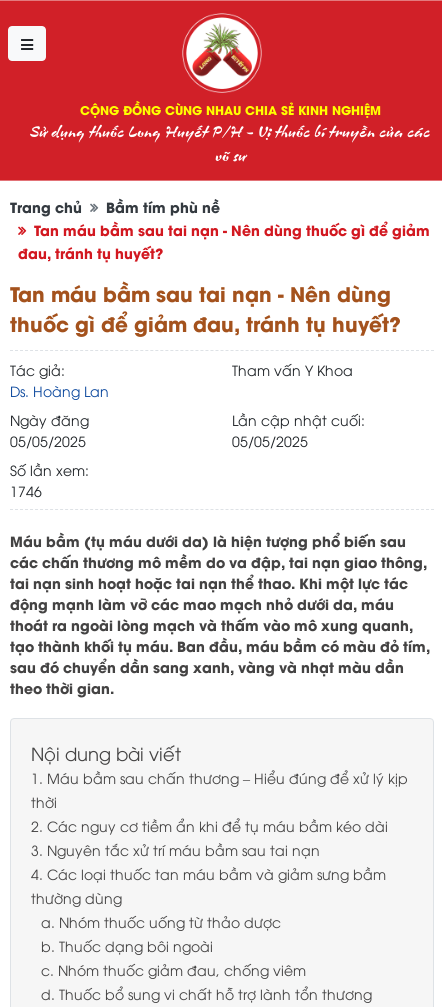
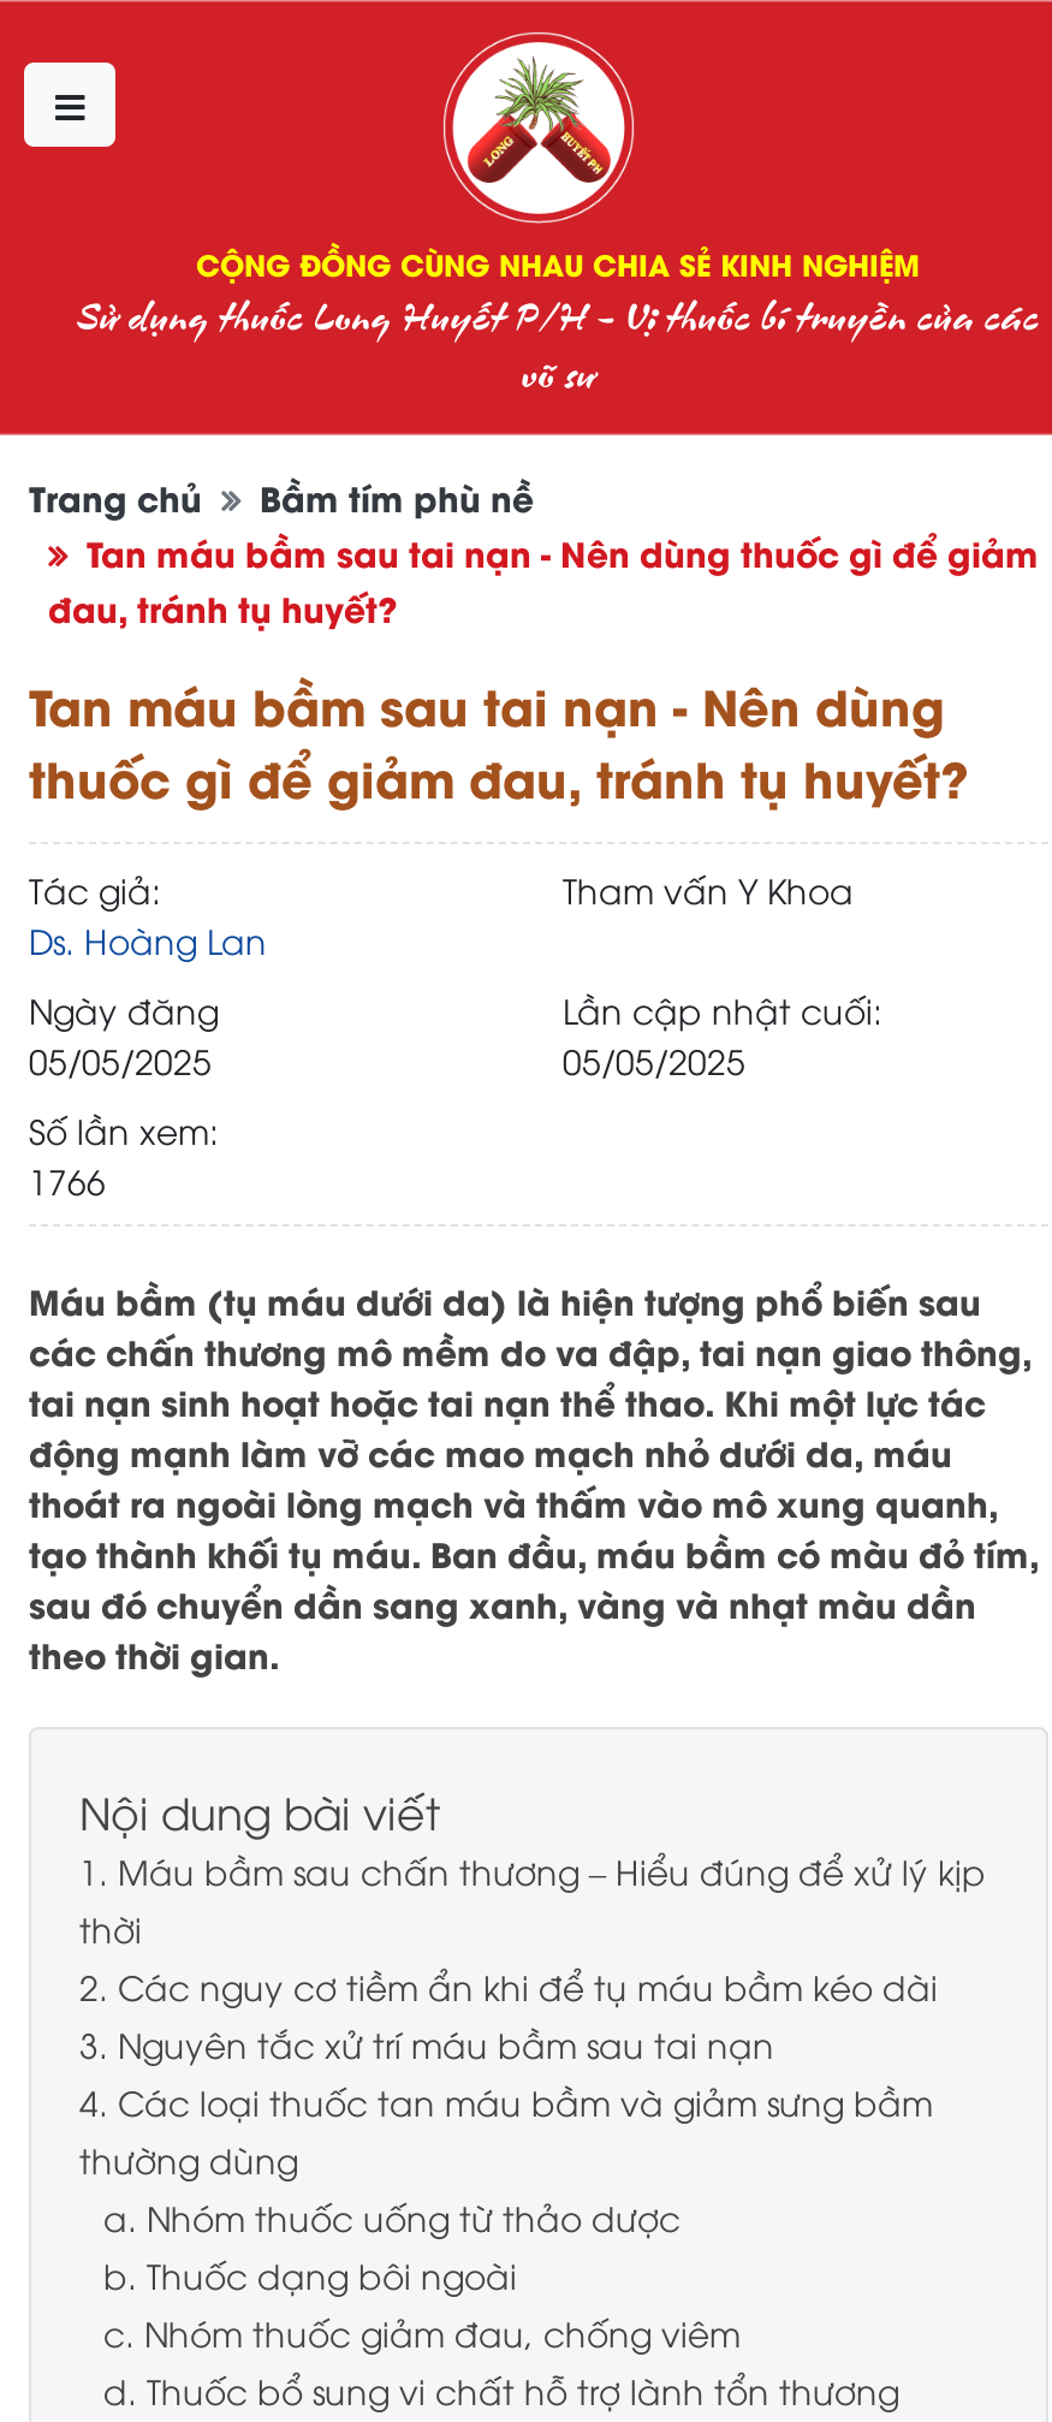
[10,481,42,500] 1746 -> [29,1157,106,1203] 1766

